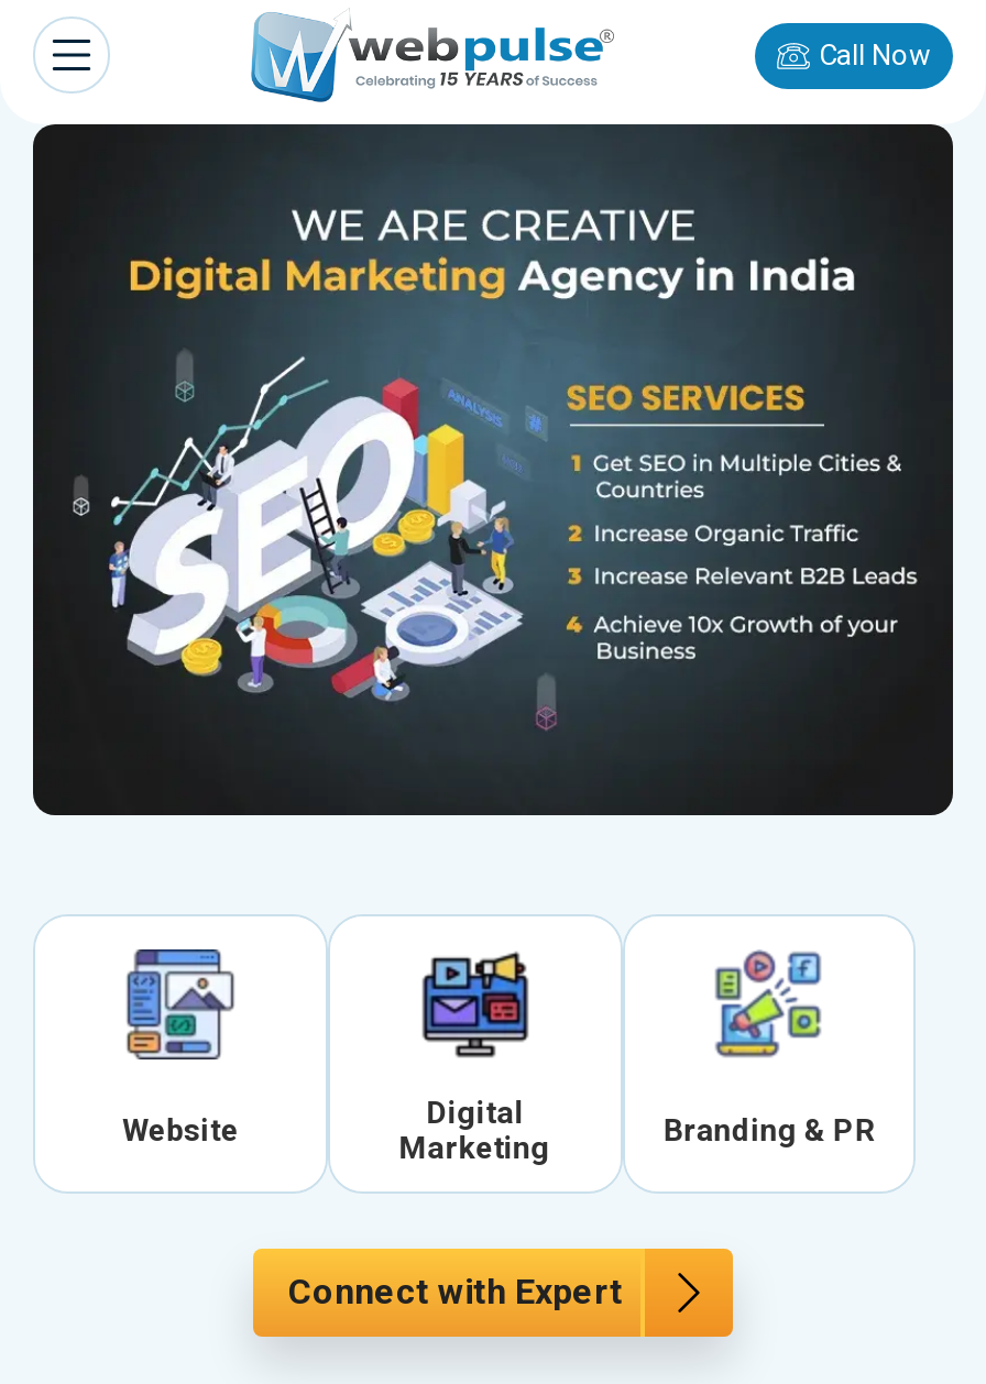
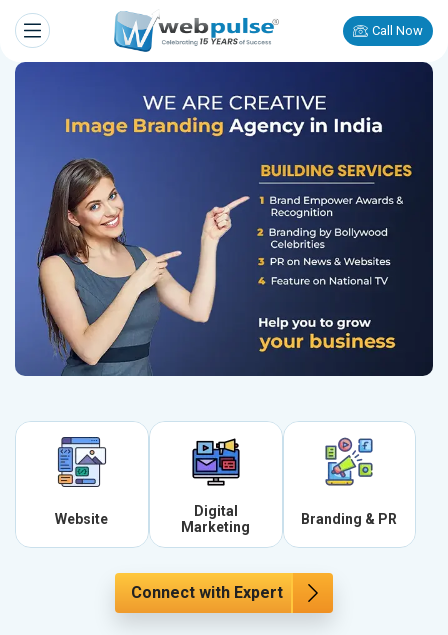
[31,122,951,817] [image] -> [14,61,432,377] [image]

